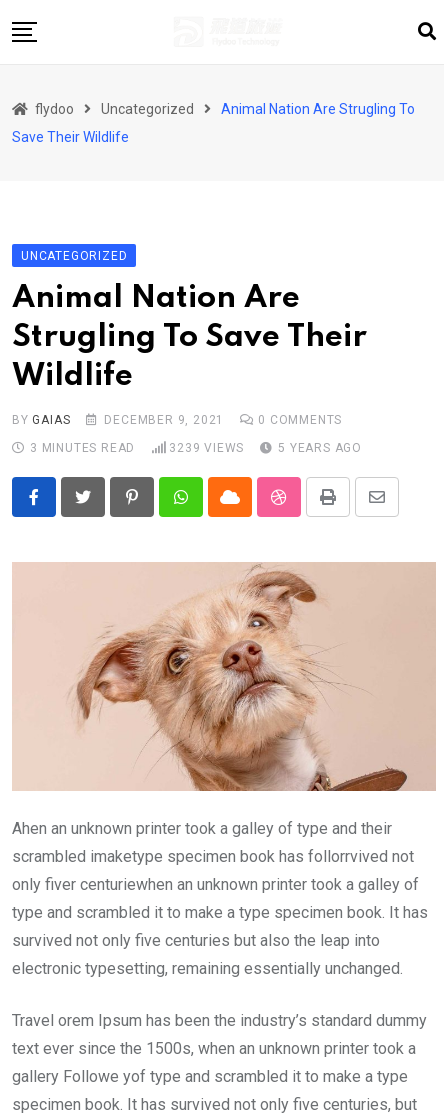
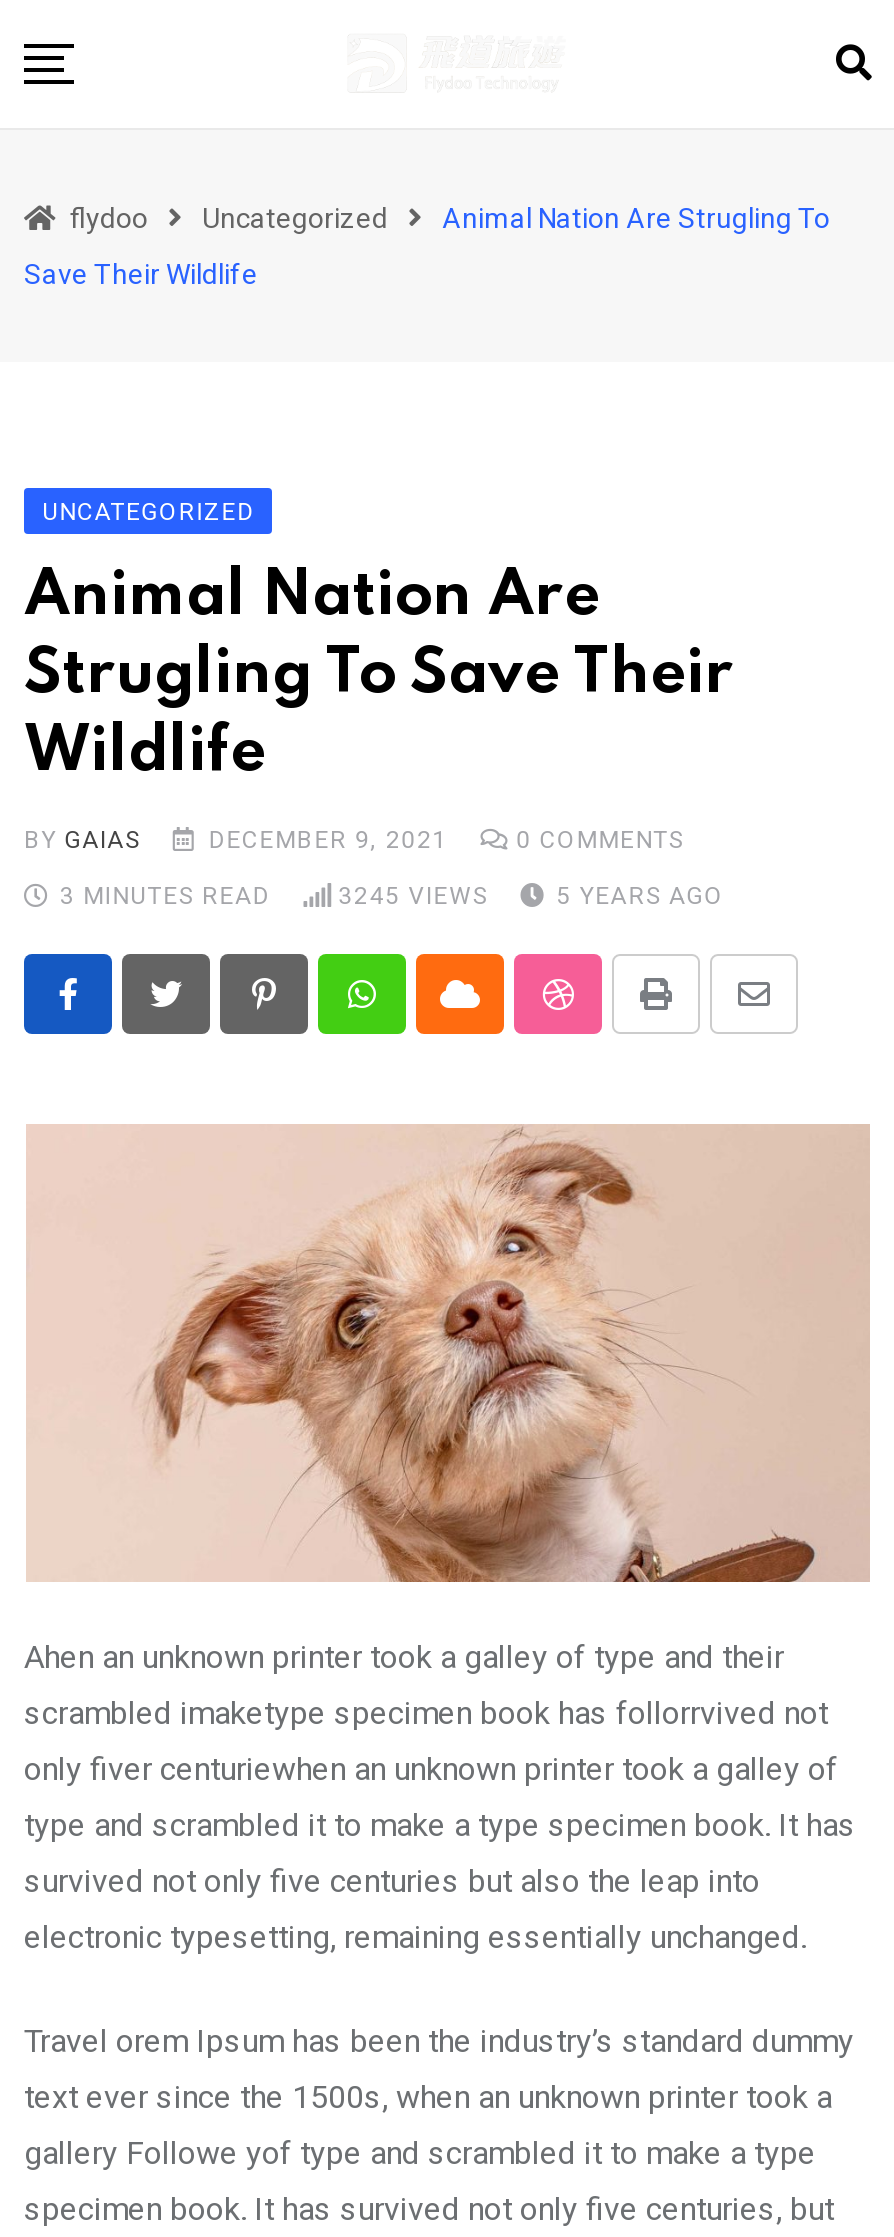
[169,441,244,455] 3239 VIEWS -> [338,882,488,910] 3245 VIEWS

